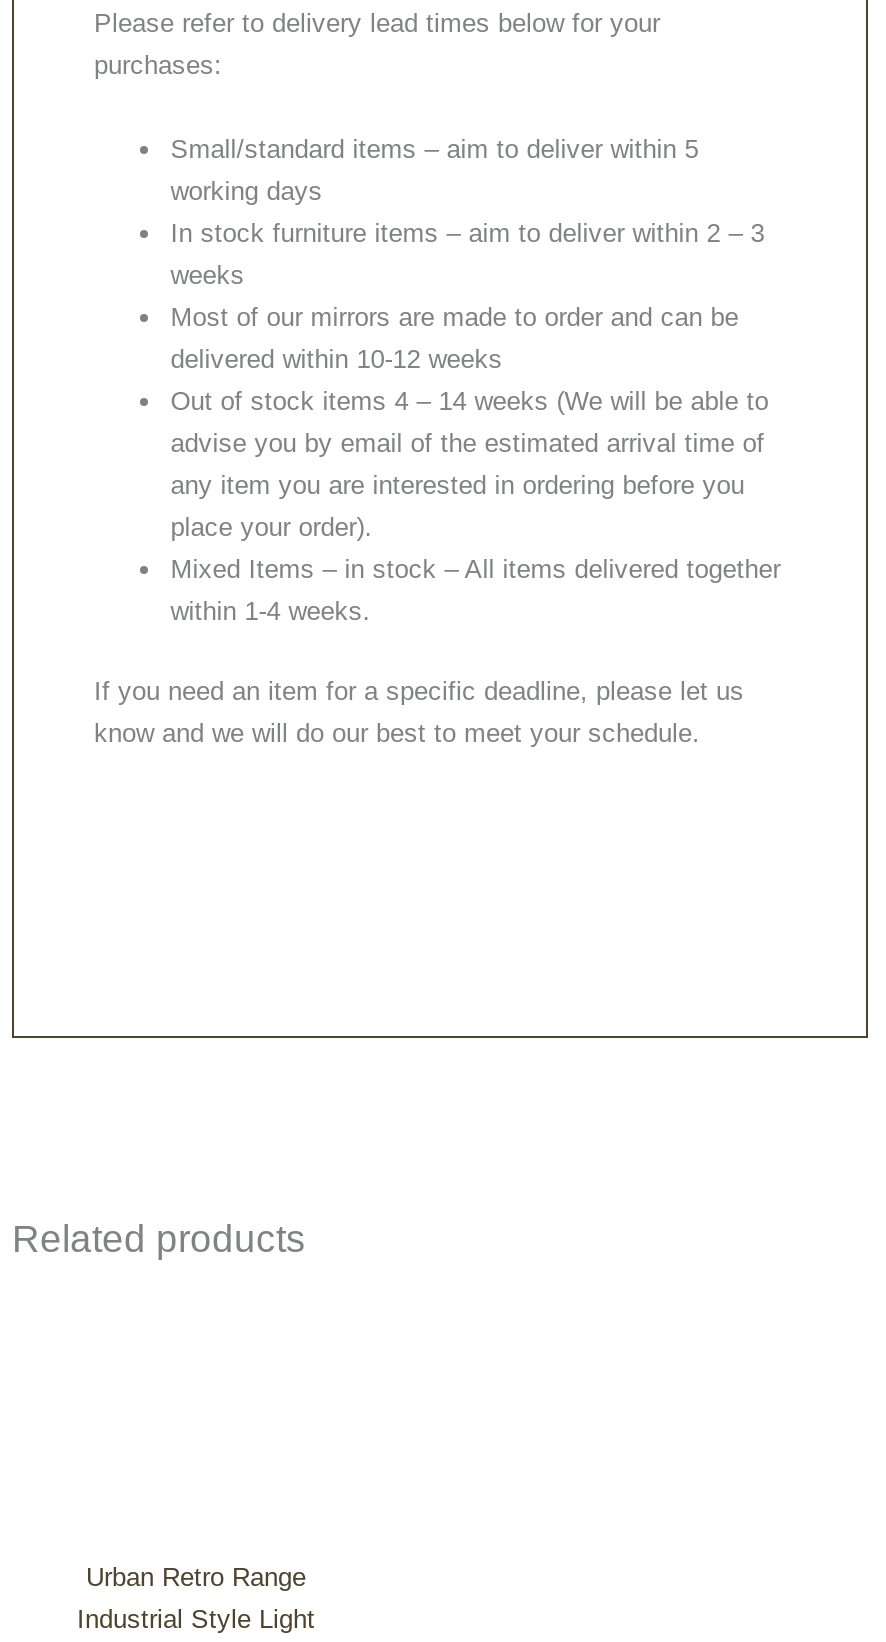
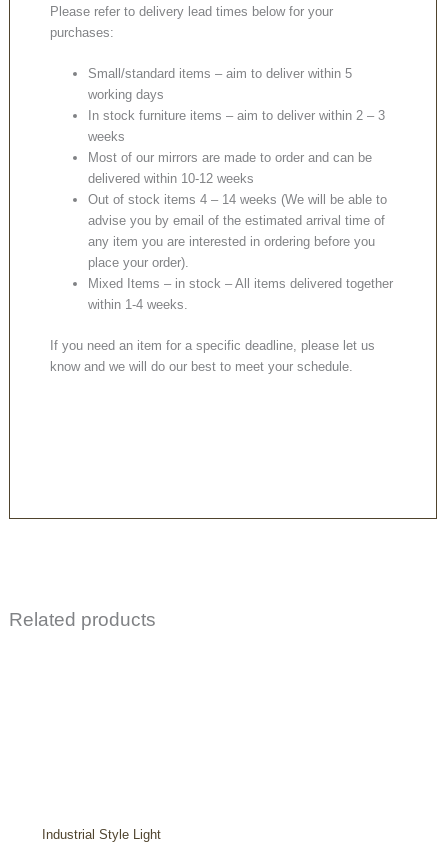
[86,1562,306,1592] Urban Retro Range -> none

